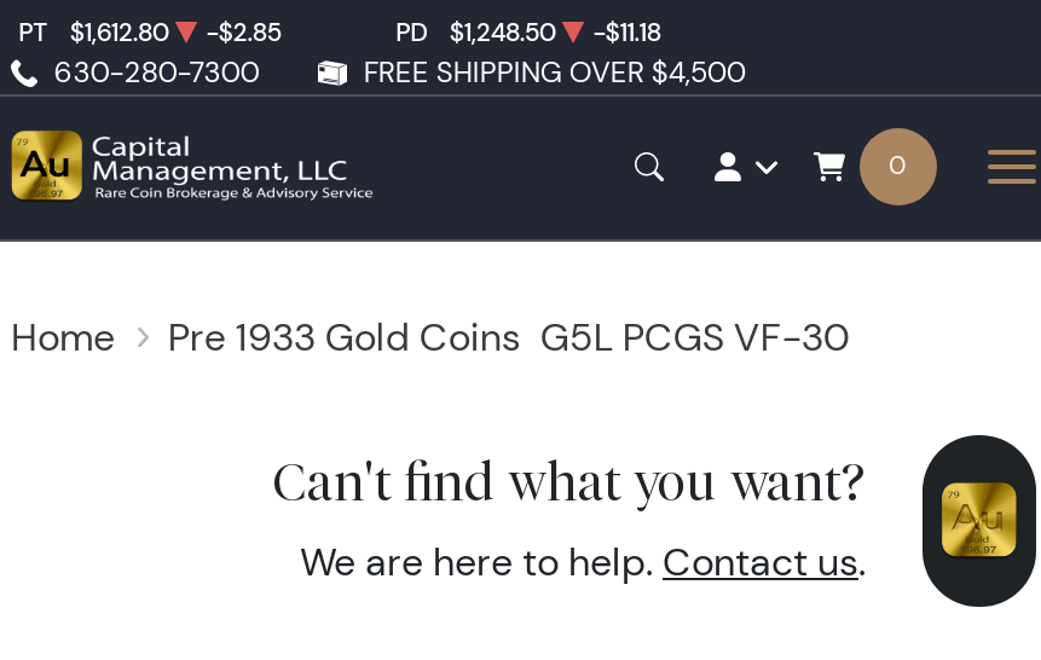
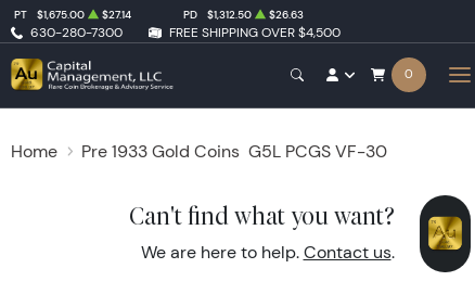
[70,17,169,48] $1,612.80 -> [37,8,85,22] $1,675.00
[206,17,281,48] -$2.85 -> [102,8,131,22] $27.14
[450,17,556,48] $1,248.50 -> [208,8,252,22] $1,312.50
[593,17,661,48] -$11.18 -> [269,8,303,22] $26.63

